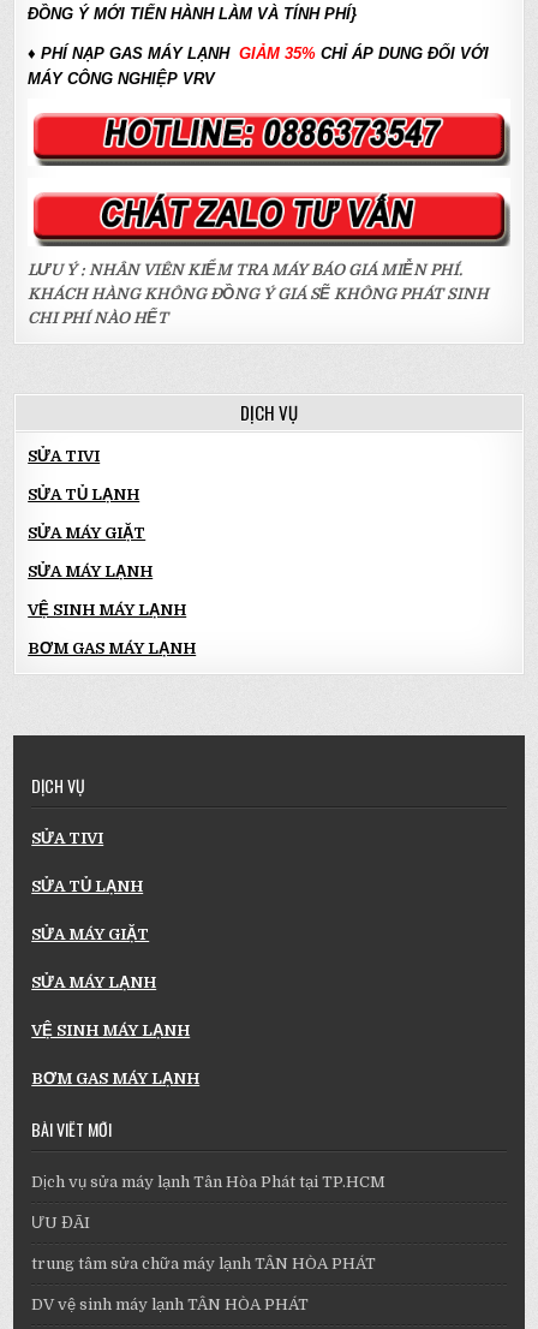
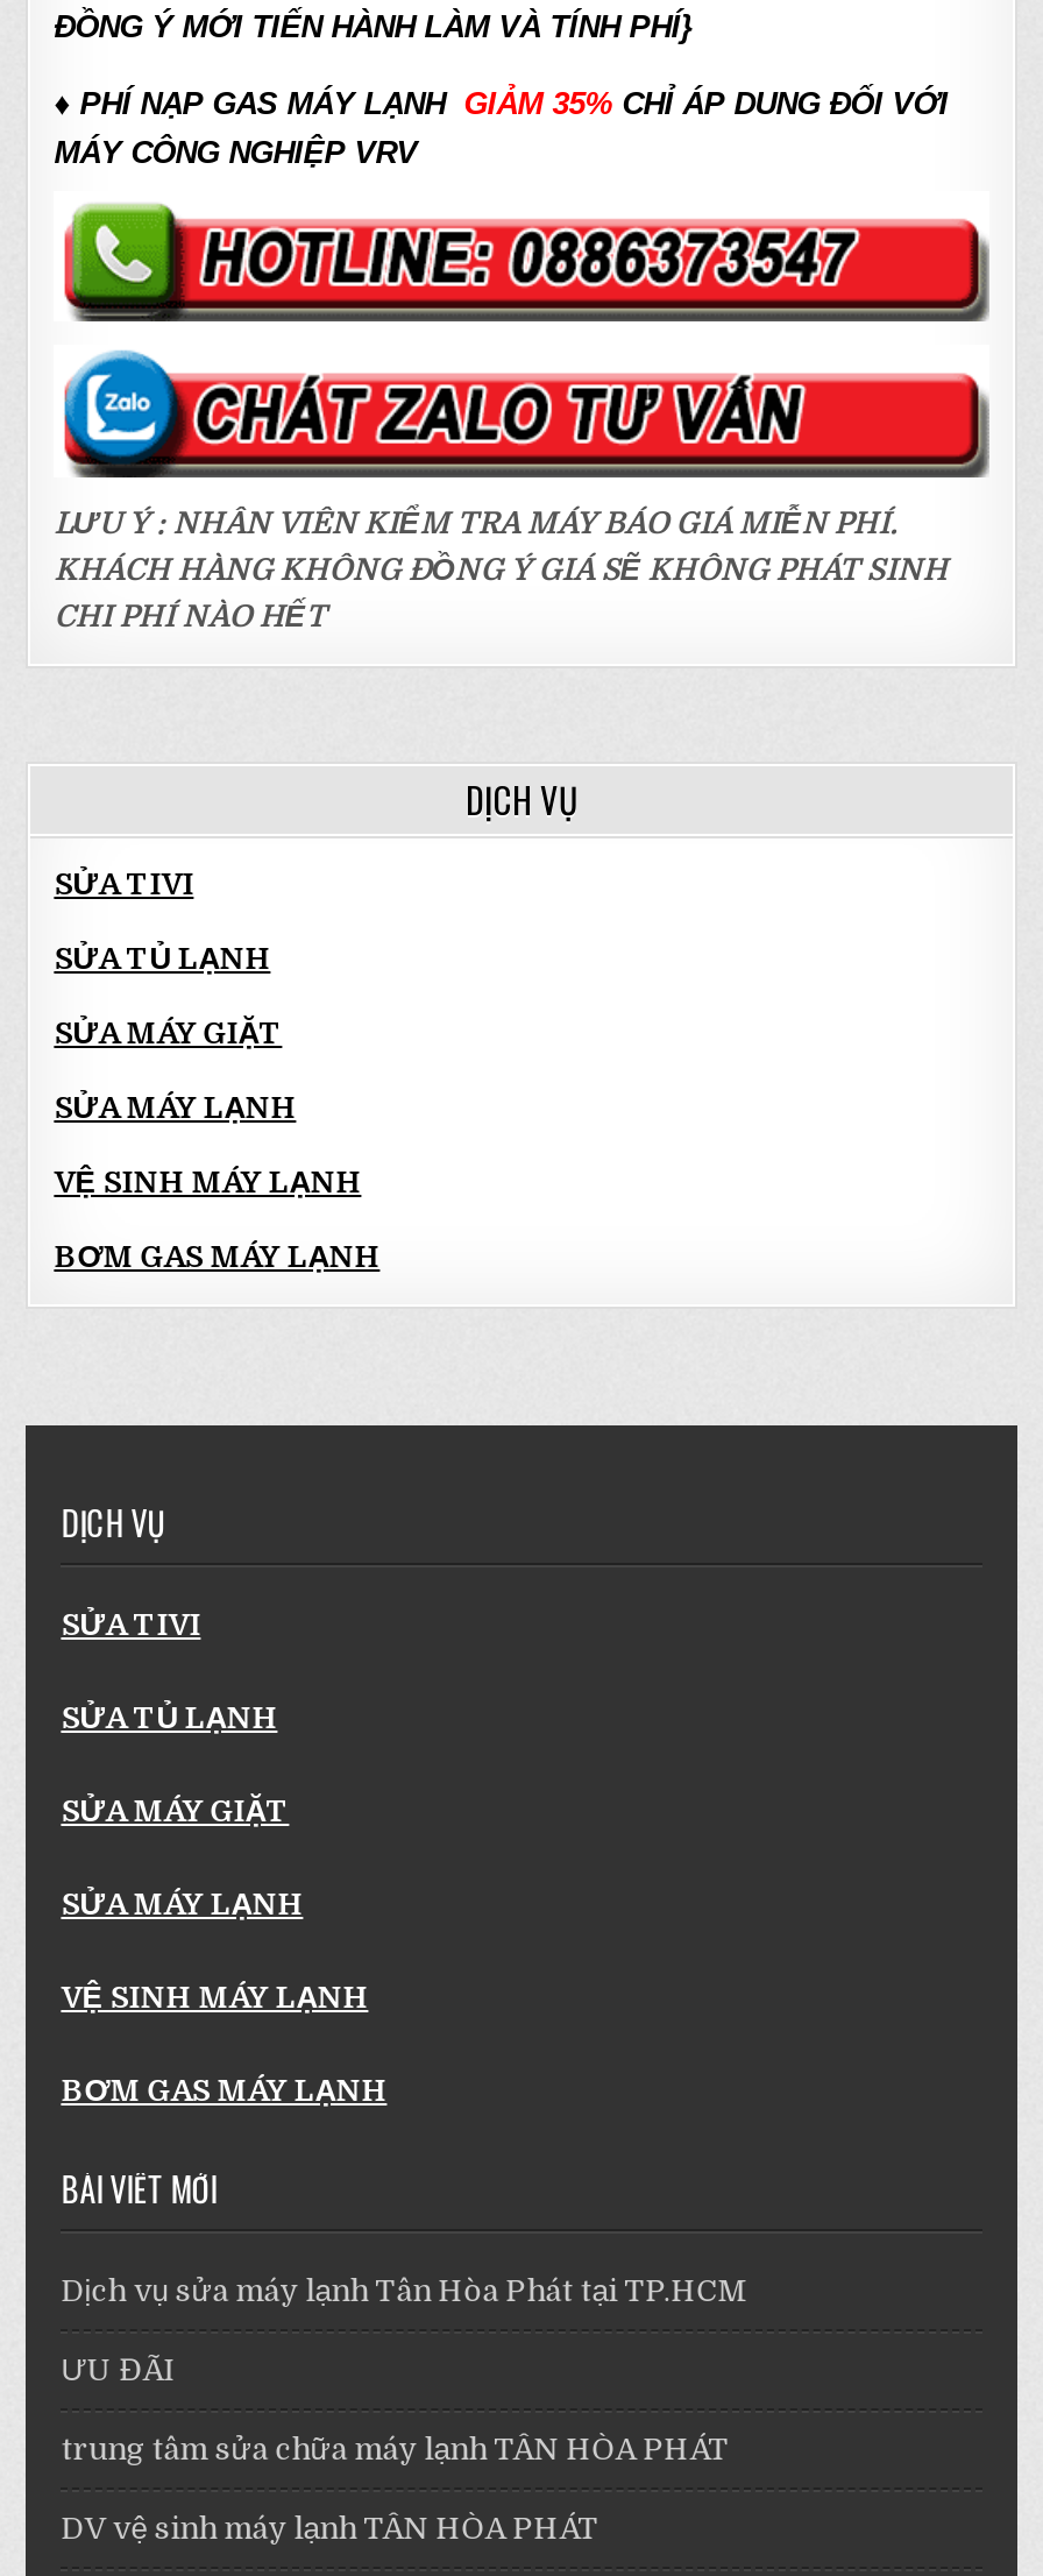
[37,106,96,166] [image] -> [70,203,189,319] [image]
[32,181,98,246] [image] -> [63,349,191,475] [image]

